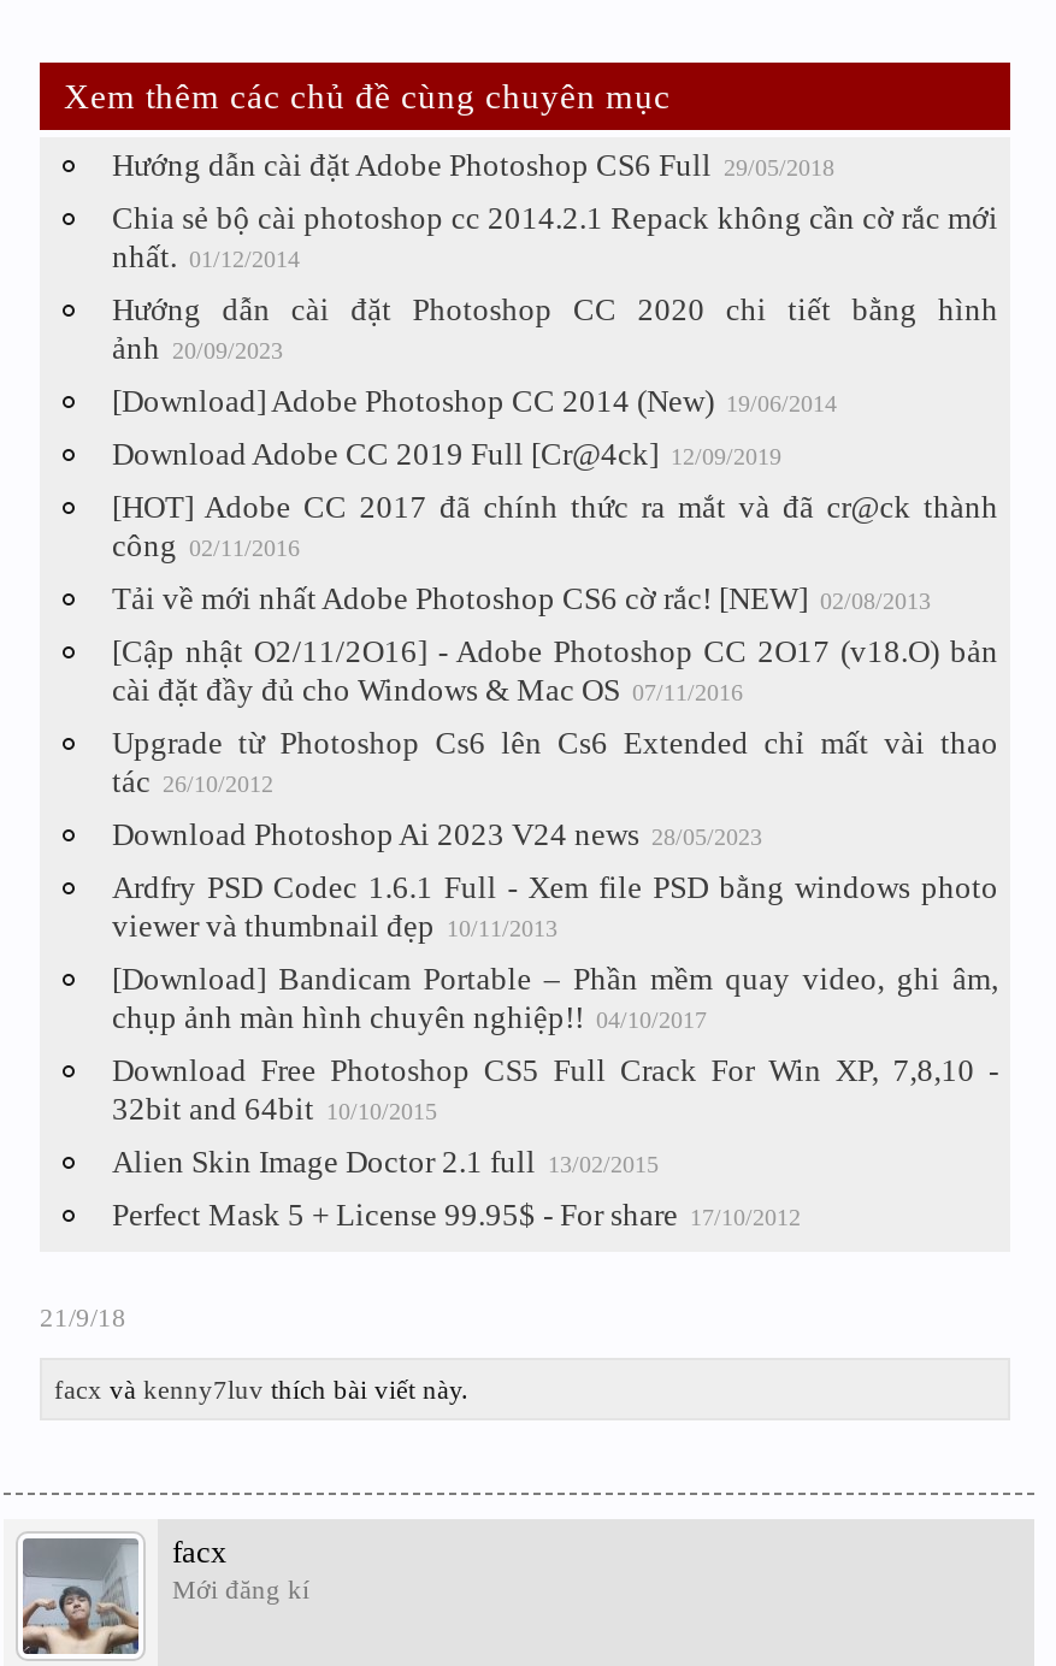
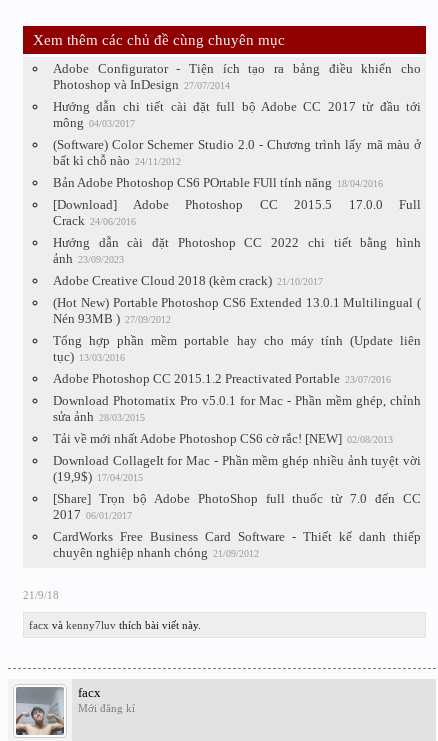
[112,146,998,562] Hướng dẫn cài đặt Adobe Photoshop CS6 Full 29/05/2018 | Chia sẻ bộ cài photoshop cc 2014.2.1 Repack không cần cờ rắc mới | nhất. 01/12/2014 | Hướng dẫn cài đặt Photoshop CC 2020 chi tiết bằng hình | ảnh 20/09/2023 | [Download] Adobe Photoshop CC 2014 (New) 19/06/2014 | Download Adobe CC 2019 Full [Cr@4ck] 12/09/2019 | [HOT] Adobe CC 2017 đã chính thức ra mắt và đã cr@ck thành | công 02/11/2016 -> [53,60,421,423] Adobe Configurator - Tiện ích tạo ra bảng điều khiển cho | Photoshop và InDesign 27/07/2014 | Hướng dẫn chi tiết cài đặt full bộ Adobe CC 2017 từ đầu tới | mông 04/03/2017 | (Software) Color Schemer Studio 2.0 - Chương trình lấy mã màu ở | bất kì chỗ nào 24/11/2012 | Bản Adobe Photoshop CS6 POrtable FUll tính năng 18/04/2016 | [Download] Adobe Photoshop CC 2015.5 17.0.0 Full | Crack 24/06/2016 | Hướng dẫn cài đặt Photoshop CC 2022 chi tiết bằng hình | ảnh 23/09/2023 | Adobe Creative Cloud 2018 (kèm crack) 21/10/2017 | (Hot New) Portable Photoshop CS6 Extended 13.0.1 Multilingual ( | Nén 93MB ) 27/09/2012 | Tổng hợp phần mềm portable hay cho máy tính (Update liên | tục) 13/03/2016 | Adobe Photoshop CC 2015.1.2 Preactivated Portable 23/07/2016 | Download Photomatix Pro v5.0.1 for Mac - Phần mềm ghép, chỉnh | sửa ảnh 28/03/2015
moved [112,579,931,615] -> [53,430,393,445]: Tải về mới nhất Adobe Photoshop CS6 cờ rắc! [NEW] 02/08/2013
[112,632,998,1231] [Cập nhật O2/11/2O16] - Adobe Photoshop CC 2O17 (v18.O) bản | cài đặt đầy đủ cho Windows & Mac OS 07/11/2016 | Upgrade từ Photoshop Cs6 lên Cs6 Extended chỉ mất vài thao | tác 26/10/2012 | Download Photoshop Ai 2023 V24 news 28/05/2023 | Ardfry PSD Codec 1.6.1 Full - Xem file PSD bằng windows photo | viewer và thumbnail đẹp 10/11/2013 | [Download] Bandicam Portable – Phần mềm quay video, ghi âm, | chụp ảnh màn hình chuyên nghiệp!! 04/10/2017 | Download Free Photoshop CS5 Full Crack For Win XP, 7,8,10 - | 32bit and 64bit 10/10/2015 | Alien Skin Image Doctor 2.1 full 13/02/2015 | Perfect Mask 5 + License 99.95$ - For share 17/10/2012 -> [53,452,421,559] Download CollageIt for Mac - Phần mềm ghép nhiều ảnh tuyệt vời | (19,9$) 17/04/2015 | [Share] Trọn bộ Adobe PhotoShop full thuốc từ 7.0 đến CC | 2017 06/01/2017 | CardWorks Free Business Card Software - Thiết kế danh thiếp | chuyên nghiệp nhanh chóng 21/09/2012

